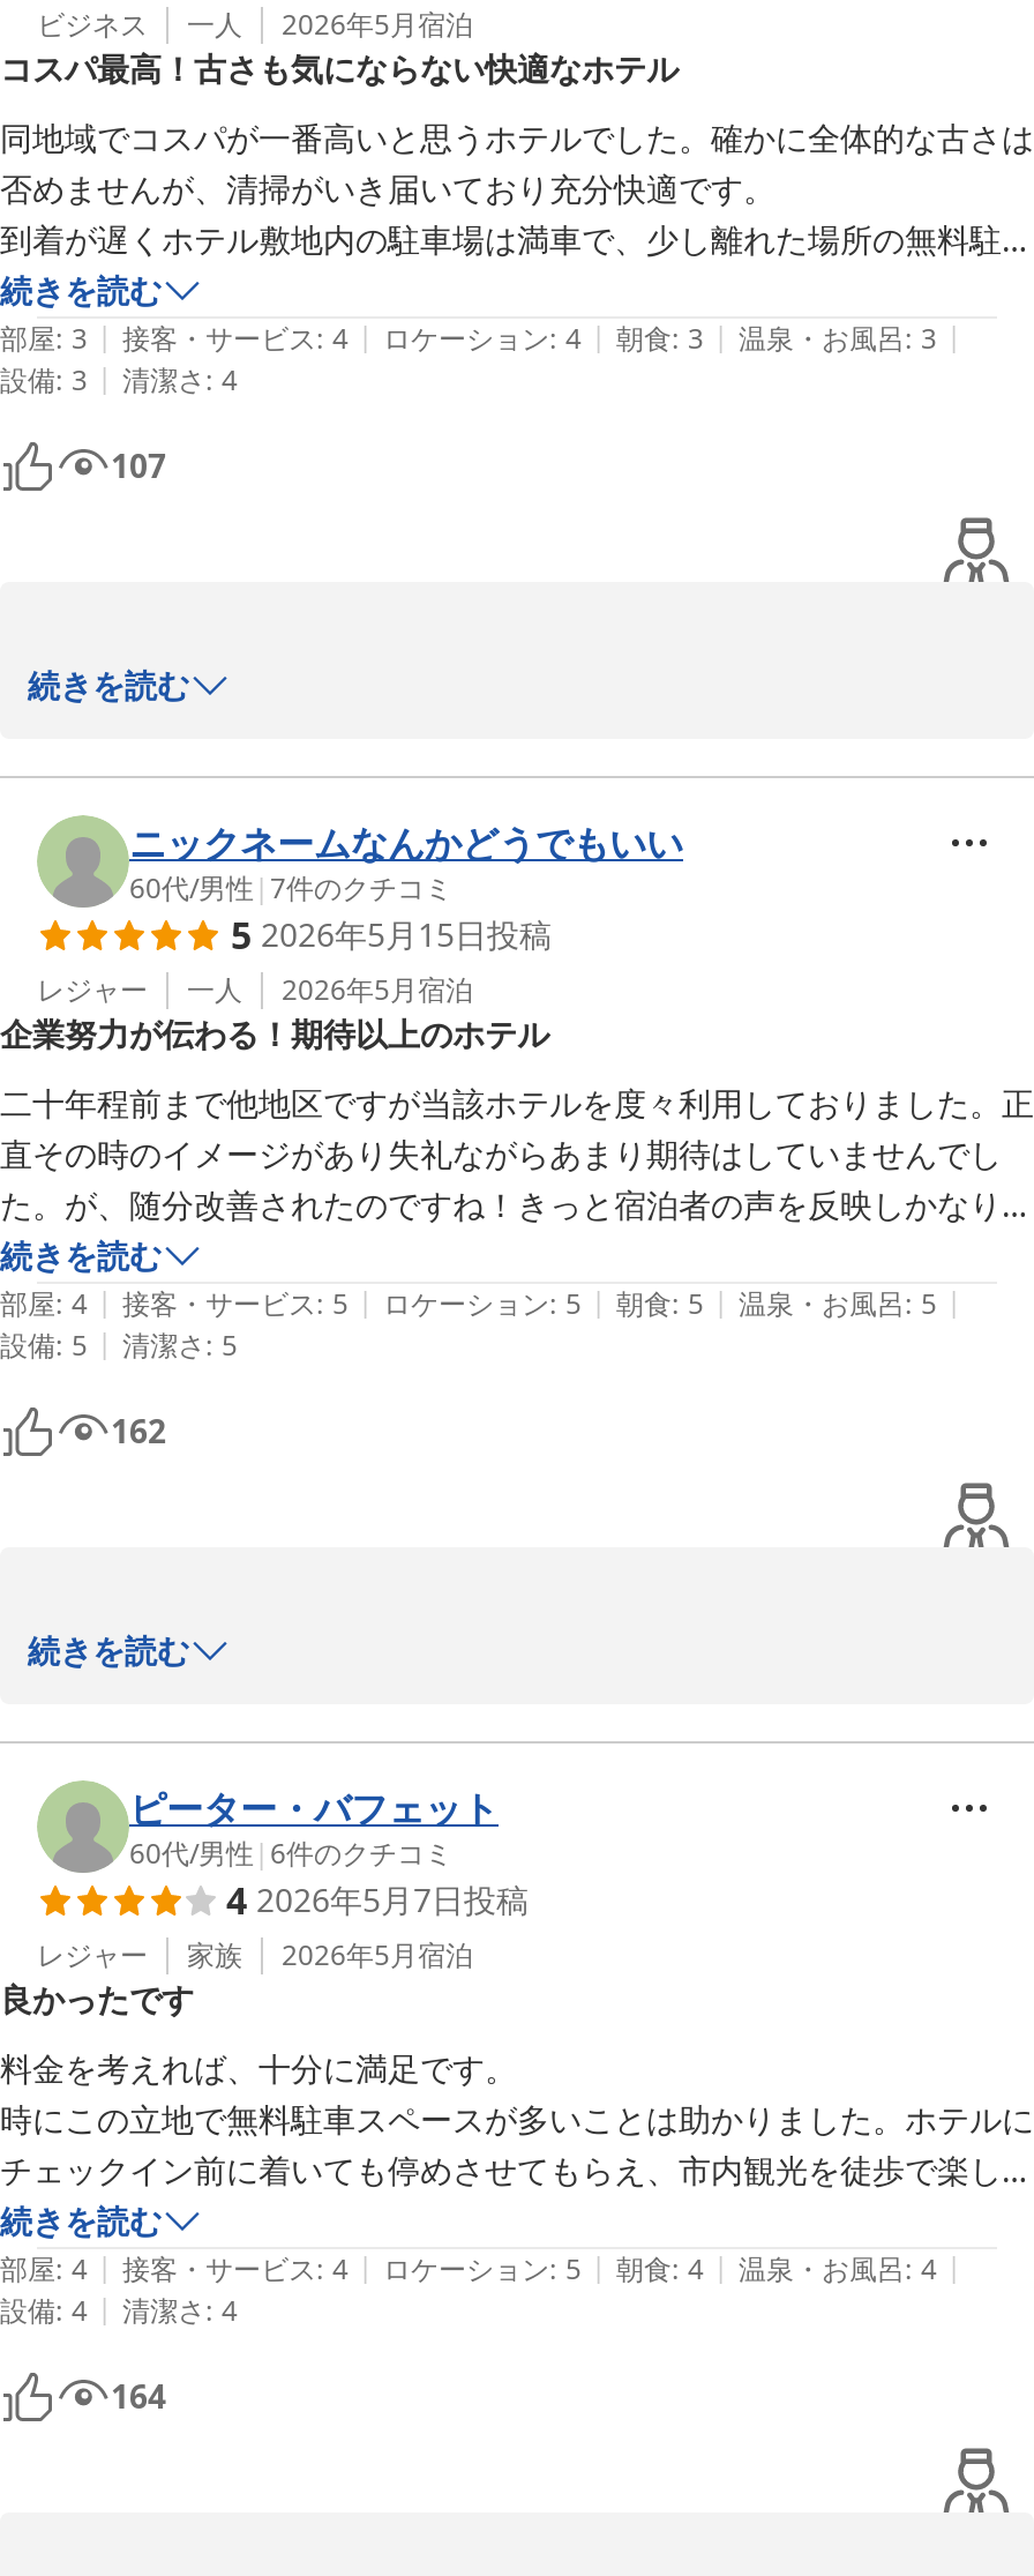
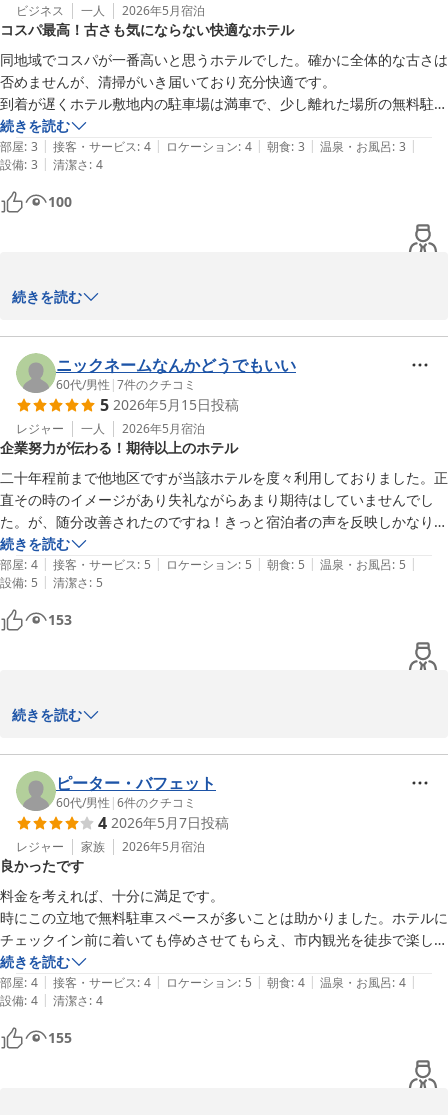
[111,443,166,487] 107 -> [48,192,72,211] 100
[111,1409,166,1453] 162 -> [48,610,72,629] 153
[111,2374,166,2418] 164 -> [48,1028,72,1047] 155

